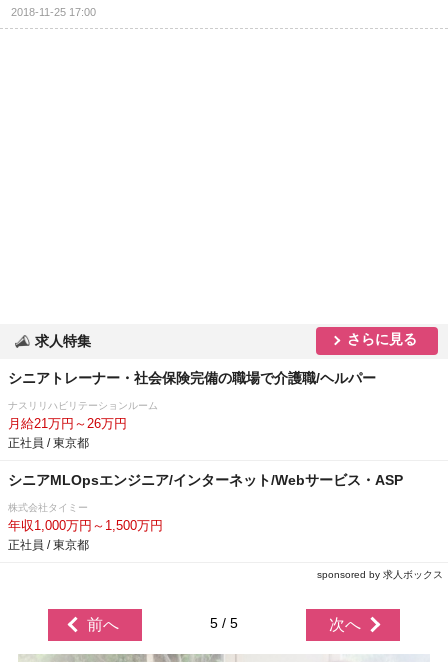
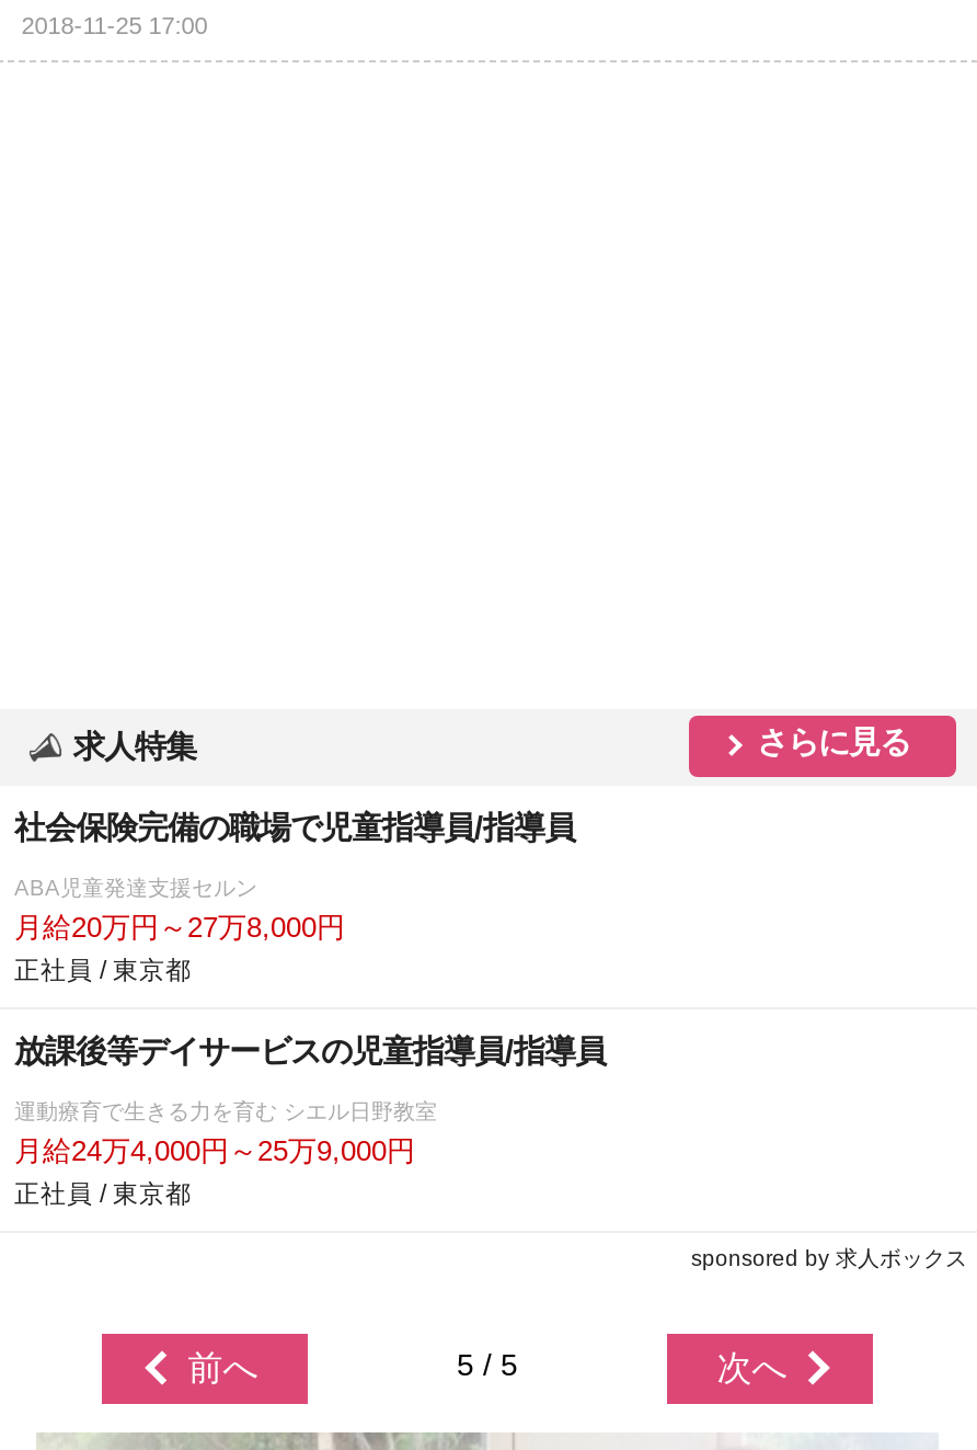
[8,370,376,386] シニアトレーナー・社会保険完備の職場で介護職/ヘルパー -> [14,810,575,845] 社会保険完備の職場で児童指導員/指導員
[8,400,158,431] ナスリリハビリテーションルーム | 月給21万円～26万円 -> [14,876,345,944] ABA児童発達支援セルン | 月給20万円～27万8,000円
[8,472,403,488] シニアMLOpsエンジニア/インターネット/Webサービス・ASP -> [14,1034,606,1069] 放課後等デイサービスの児童指導員/指導員
[8,502,163,533] 株式会社タイミー | 年収1,000万円～1,500万円 -> [14,1099,437,1167] 運動療育で生きる力を育む シエル日野教室 | 月給24万4,000円～25万9,000円

